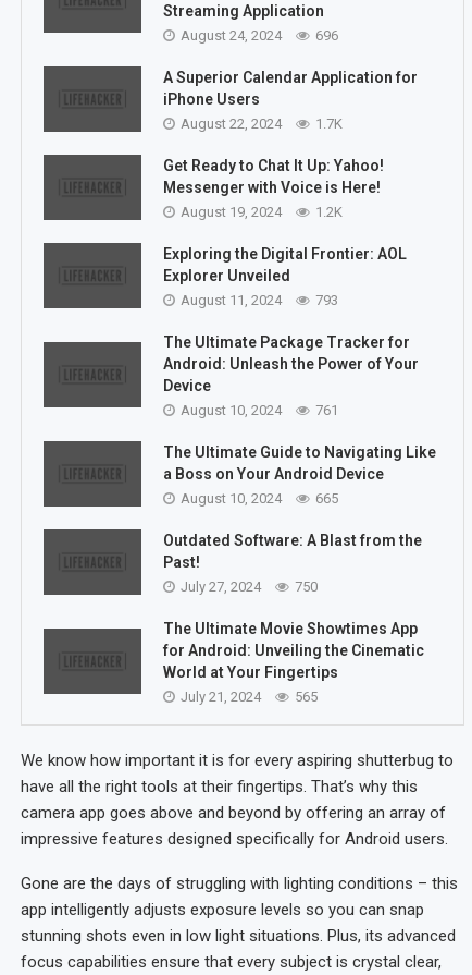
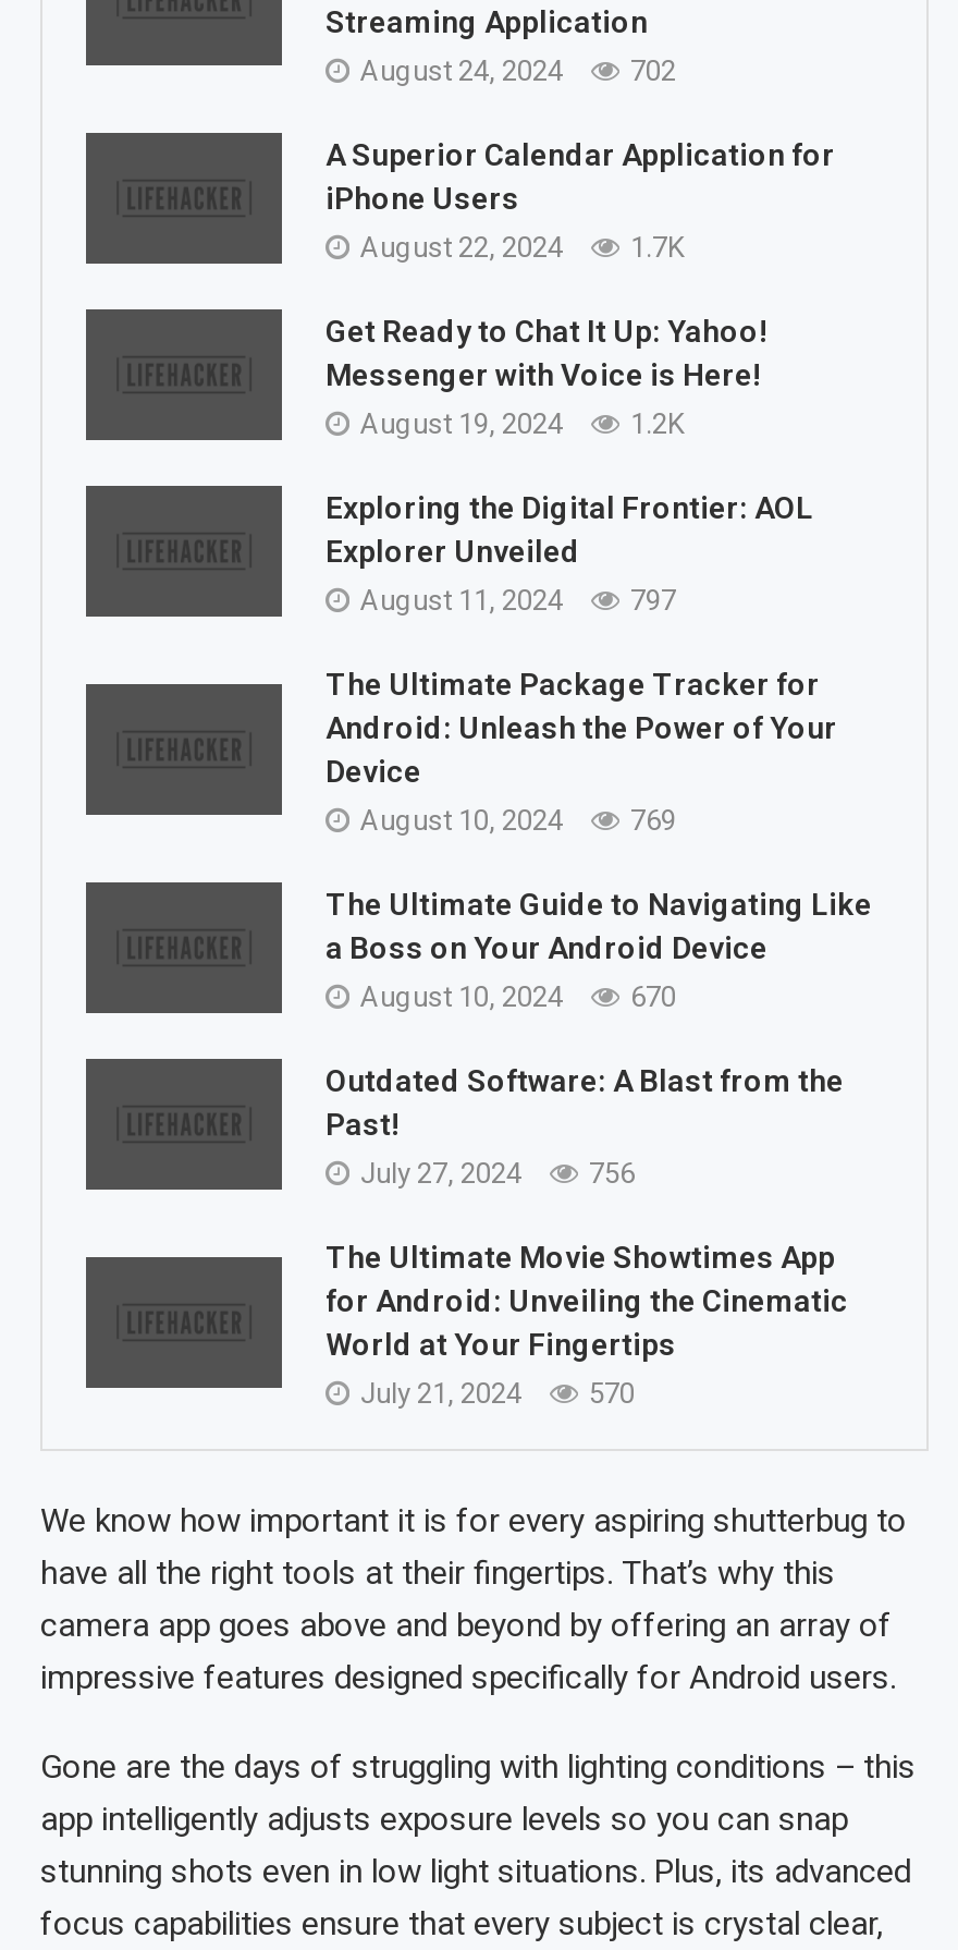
[315,27,338,44] 696 -> [630,54,676,87] 702
[315,292,338,308] 793 -> [630,584,676,617] 797
[315,402,338,418] 761 -> [630,804,676,837] 769
[315,490,338,507] 665 -> [630,980,676,1013] 670
[295,578,318,595] 750 -> [589,1157,635,1190] 756
[295,688,318,705] 565 -> [589,1377,635,1410] 570

